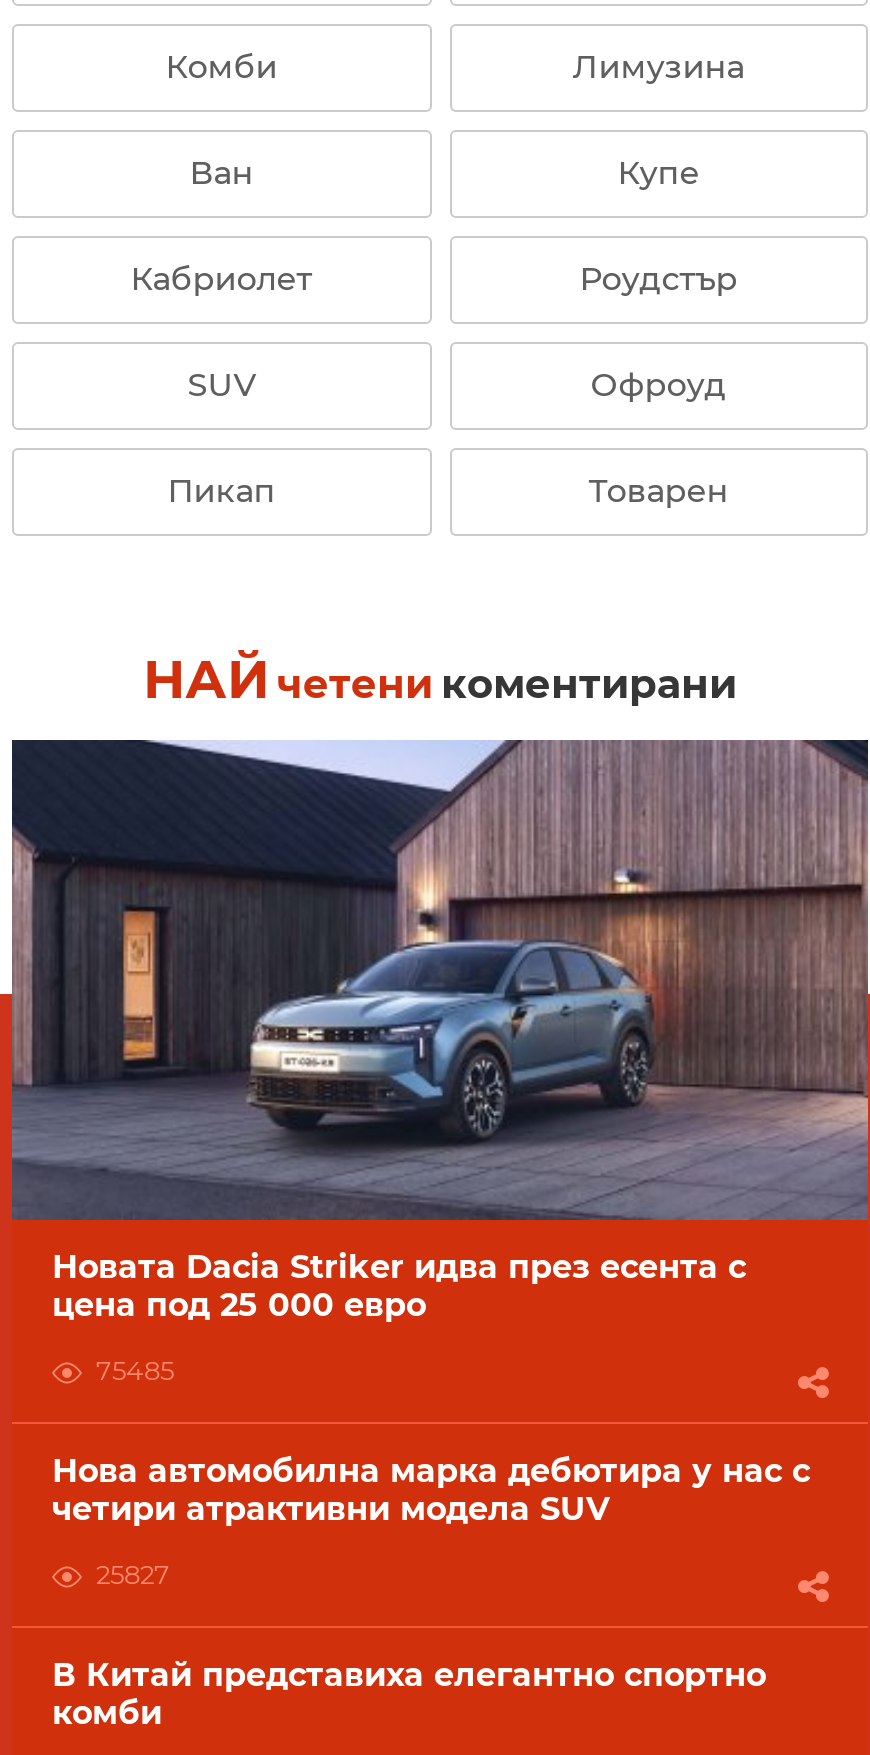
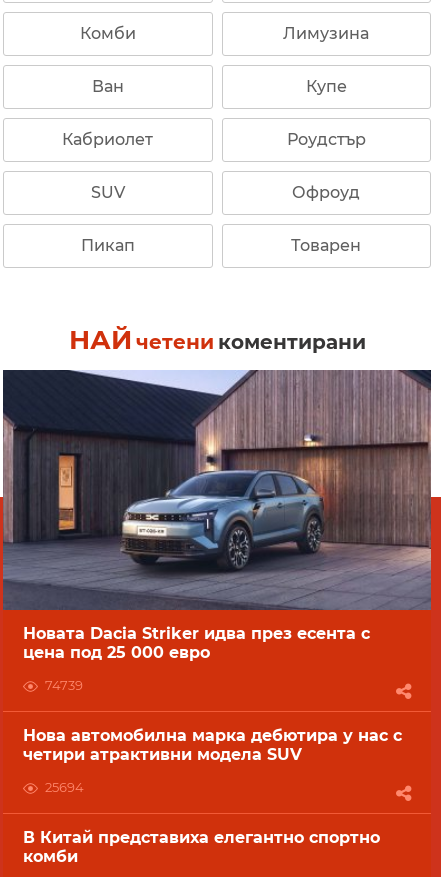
[96,1355,174,1387] 75485 -> [45,677,83,693] 74739
[96,1559,170,1591] 25827 -> [45,779,84,795] 25694

